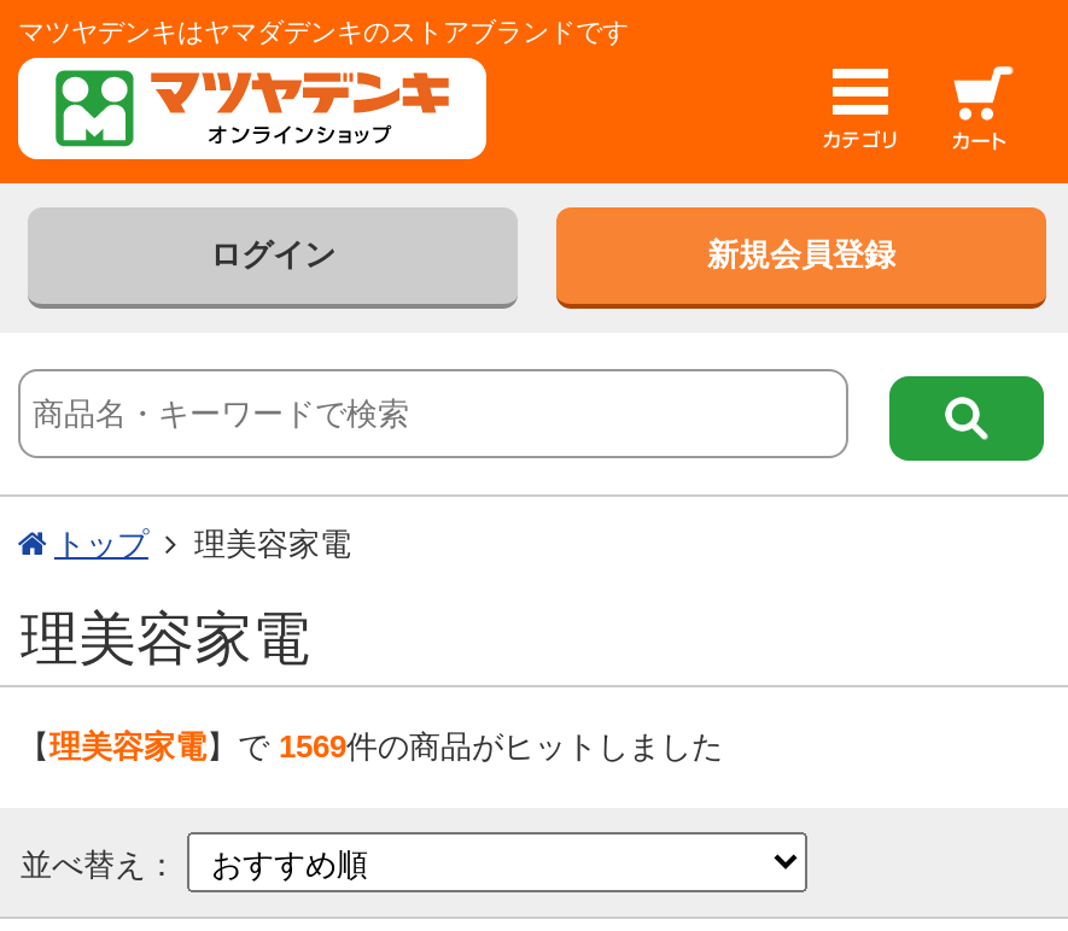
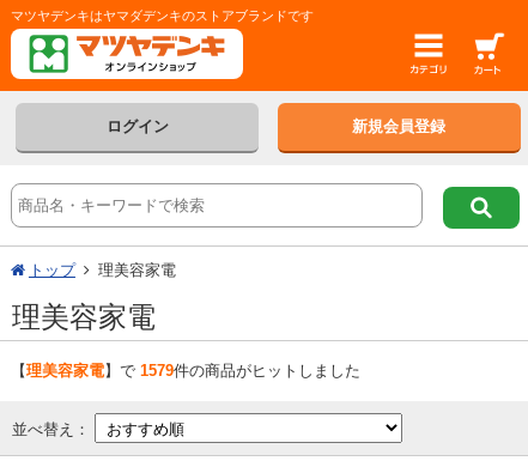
[18,728,723,765] 【理美容家電】で1569件の商品がヒットしました -> [11,362,360,380] 【理美容家電】で1579件の商品がヒットしました

